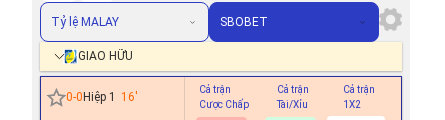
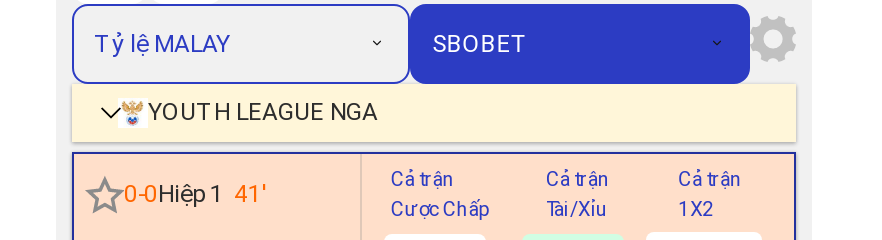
[78,49,133,63] GIAO HỮU -> [148,98,378,126] YOUTH LEAGUE NGA
[66,90,138,104] 0-0Hiệp 1 16 ' -> [124,180,268,208] 0-0Hiệp 1 41 '

